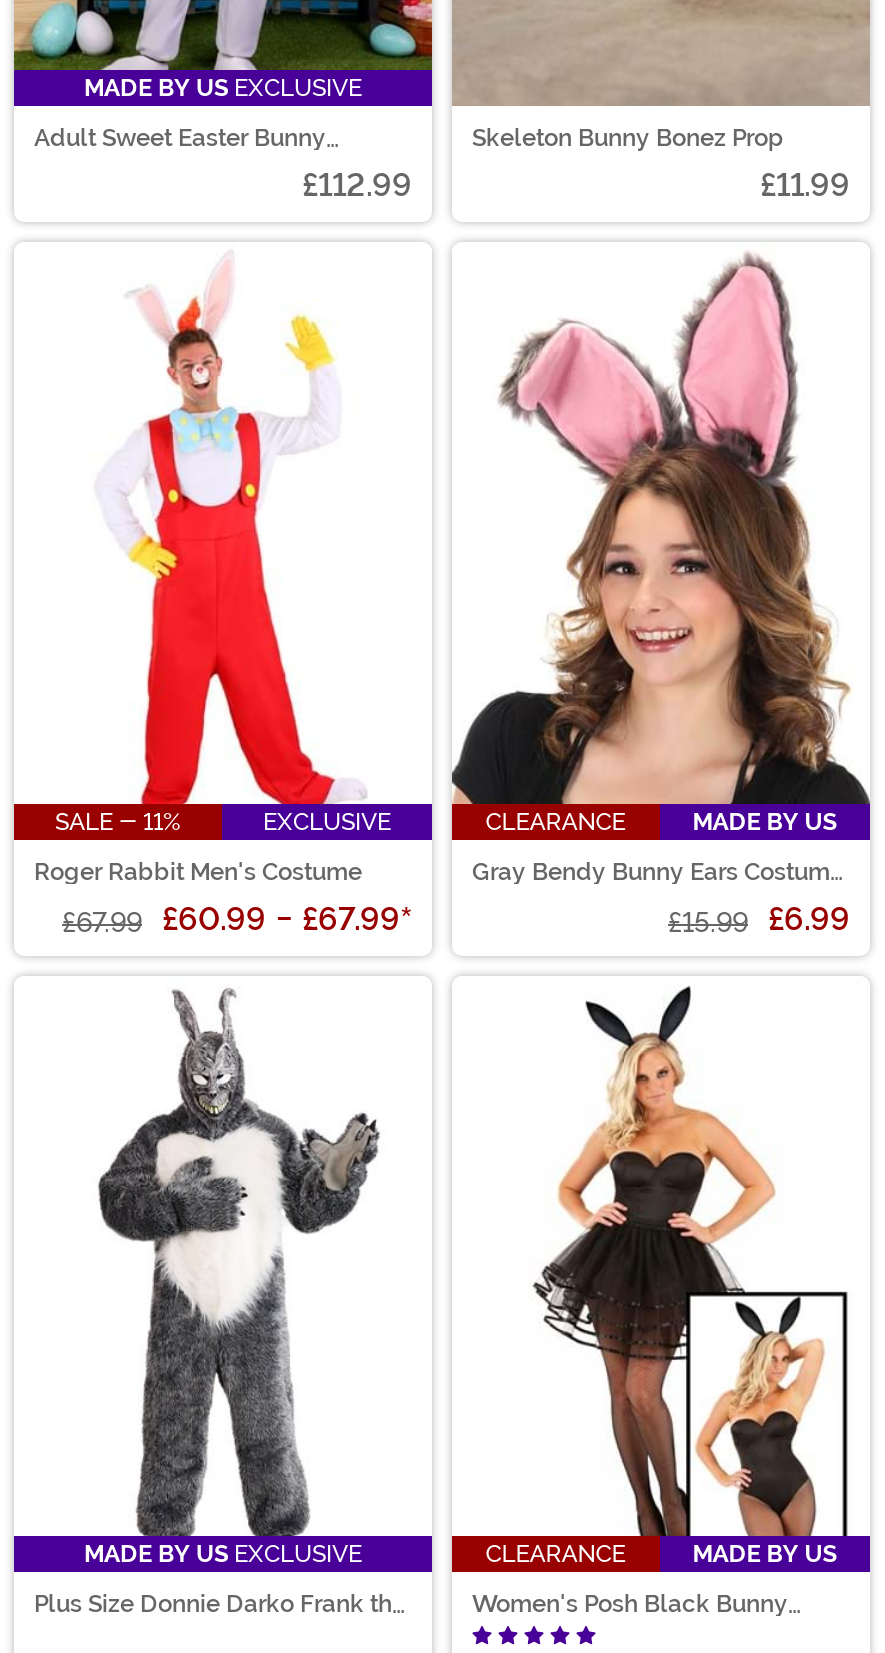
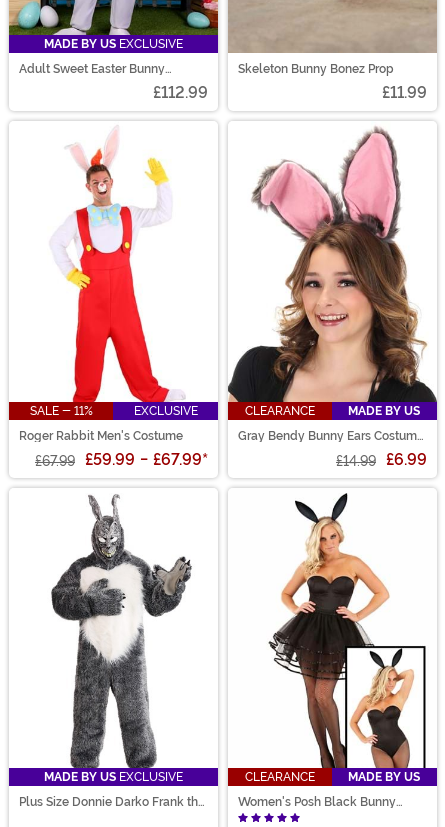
[62,900,412,938] £67.99 £60.99 - £67.99* -> [35,450,208,469] £67.99 £59.99 - £67.99*
[668,900,850,938] £15.99 £6.99 -> [336,450,427,469] £14.99 £6.99

